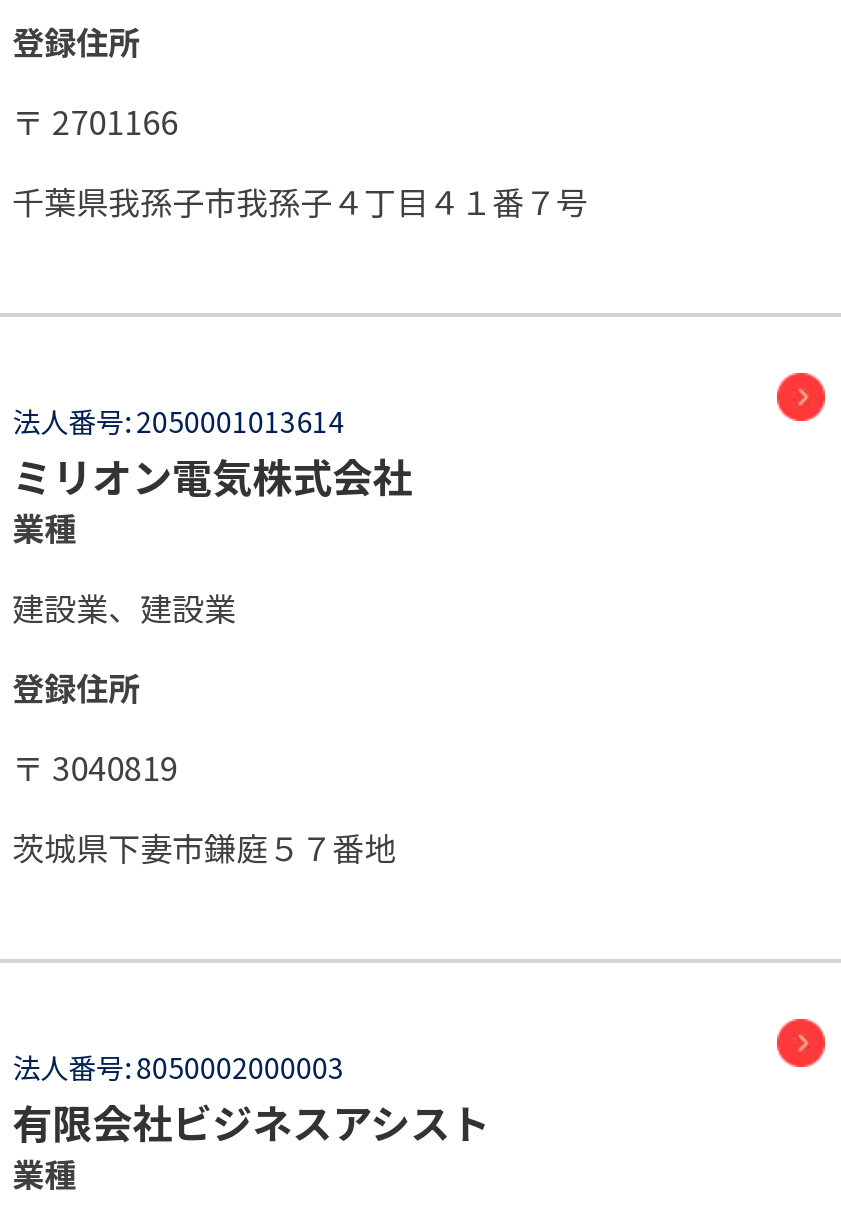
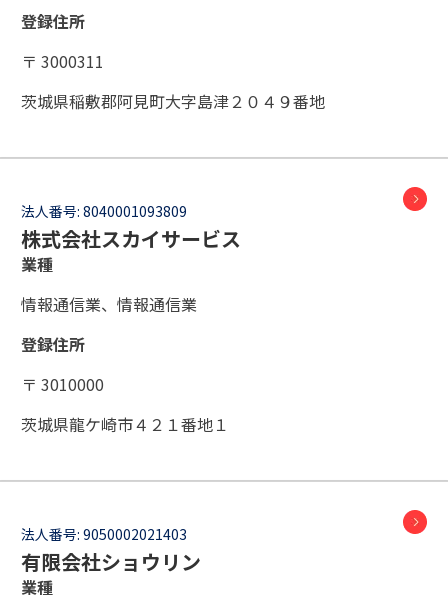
[12,97,178,145] 〒 2701166 -> [21,49,104,73] 〒 3000311
[12,177,588,225] 千葉県我孫子市我孫子４丁目４１番７号 -> [21,89,325,113] 茨城県稲敷郡阿見町大字島津２０４９番地
[12,401,412,505] 法人番号: 2050001013614 | ミリオン電気株式会社 -> [21,201,241,253] 法人番号: 8040001093809 | 株式会社スカイサービス
[12,583,236,631] 建設業、建設業 -> [21,292,197,316] 情報通信業、情報通信業
[12,743,178,791] 〒 3040819 -> [21,372,104,396] 〒 3010000
[12,823,396,871] 茨城県下妻市鎌庭５７番地 -> [21,412,229,436] 茨城県龍ケ崎市４２１番地１
[12,1047,490,1151] 法人番号: 8050002000003 | 有限会社ビジネスアシスト -> [21,524,201,576] 法人番号: 9050002021403 | 有限会社ショウリン

